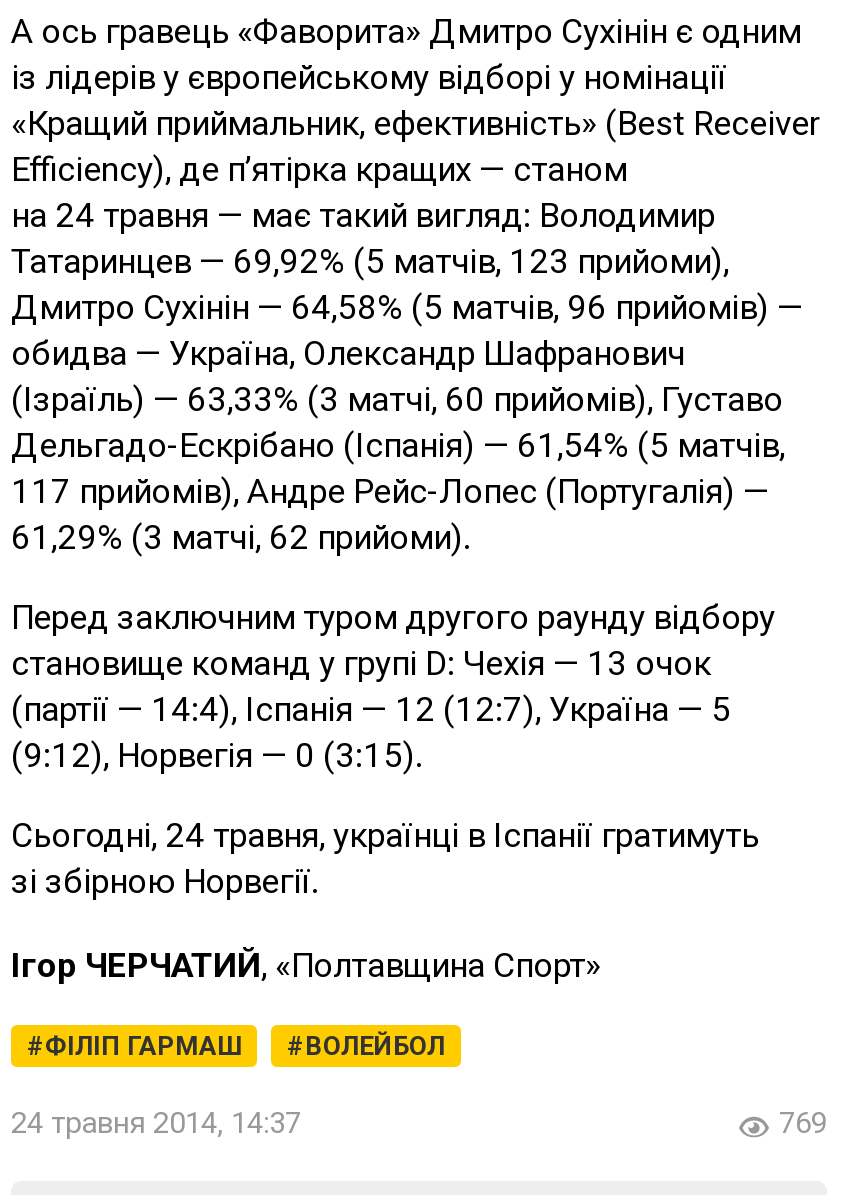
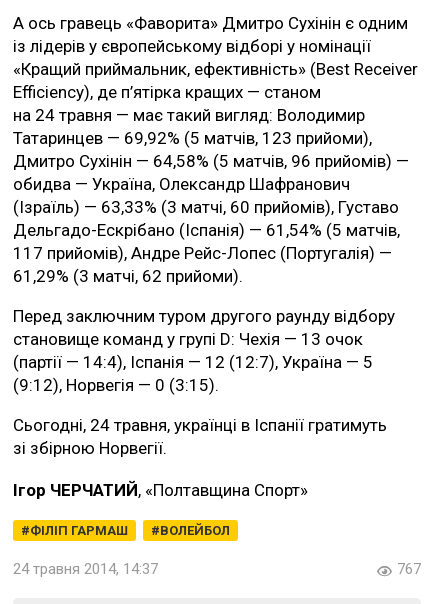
[779,1105,827,1141] 769 -> [397,560,421,578] 767

